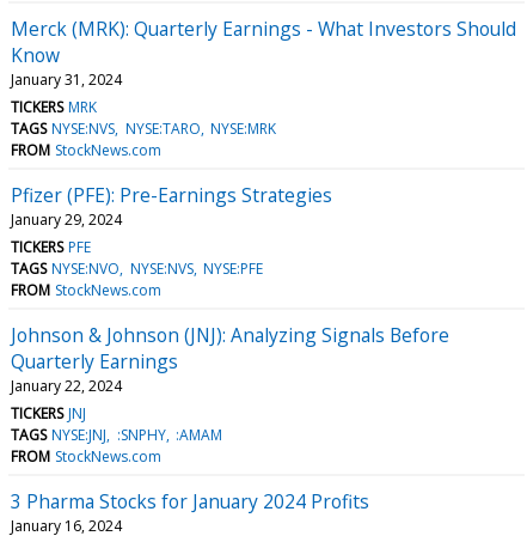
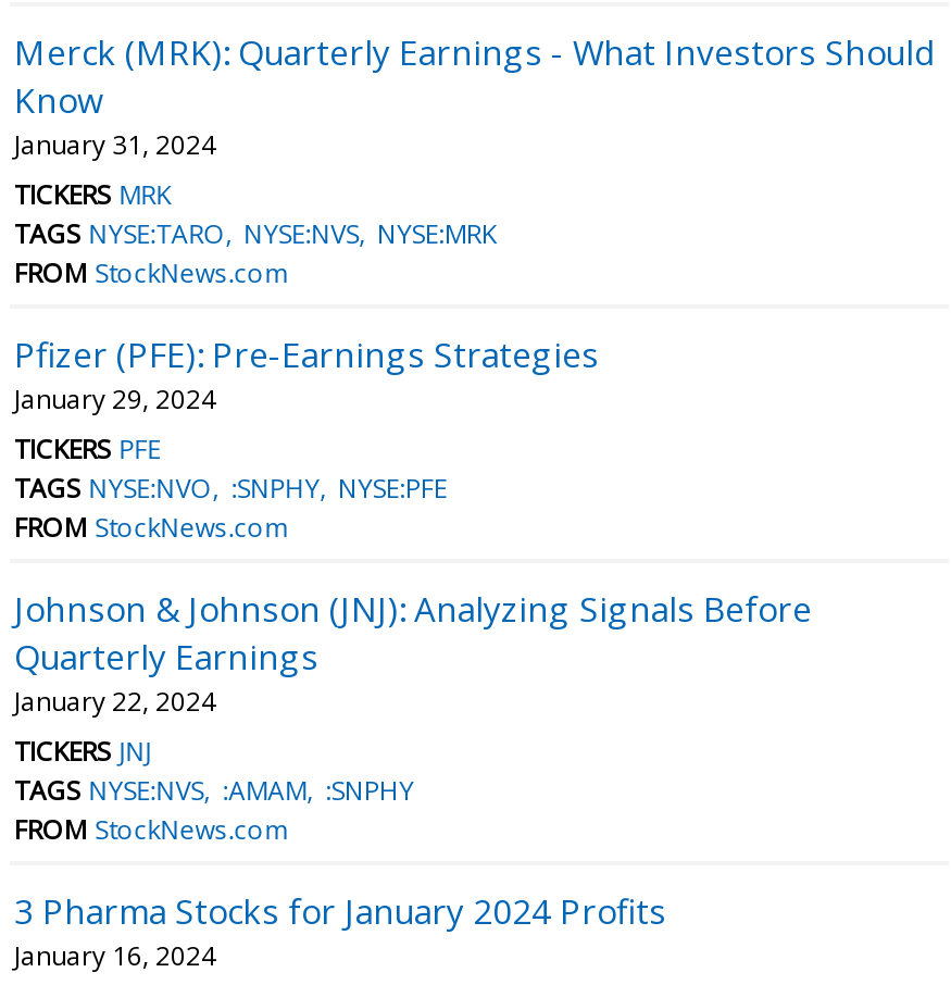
[11,118,276,139] TAGS NYSE:NVS NYSE:TARO NYSE:MRK -> [14,215,496,252] TAGS NYSE:TARO NYSE:NVS NYSE:MRK
[11,258,263,279] TAGS NYSE:NVO NYSE:NVS NYSE:PFE -> [14,469,446,506] TAGS NYSE:NVO :SNPHY NYSE:PFE
[11,425,222,445] TAGS NYSE:JNJ :SNPHY :AMAM -> [14,772,414,809] TAGS NYSE:NVS :AMAM :SNPHY

